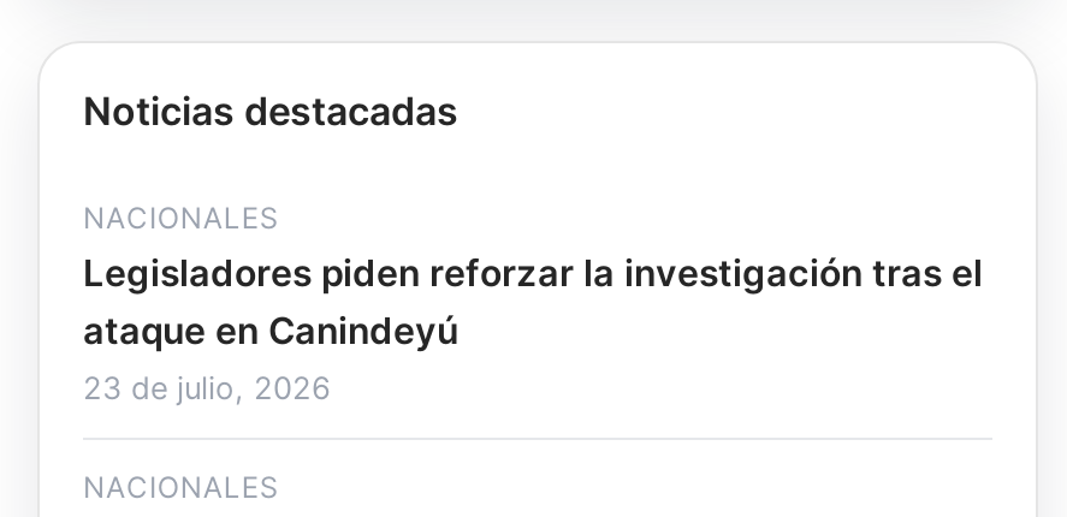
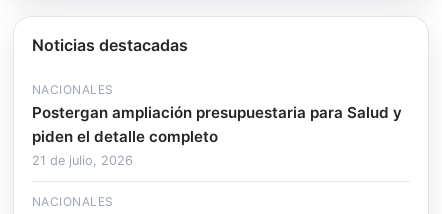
[83,251,983,407] Legisladores piden reforzar la investigación tras el | ataque en Canindeyú | 23 de julio, 2026 -> [32,103,402,168] Postergan ampliación presupuestaria para Salud y | piden el detalle completo | 21 de julio, 2026

